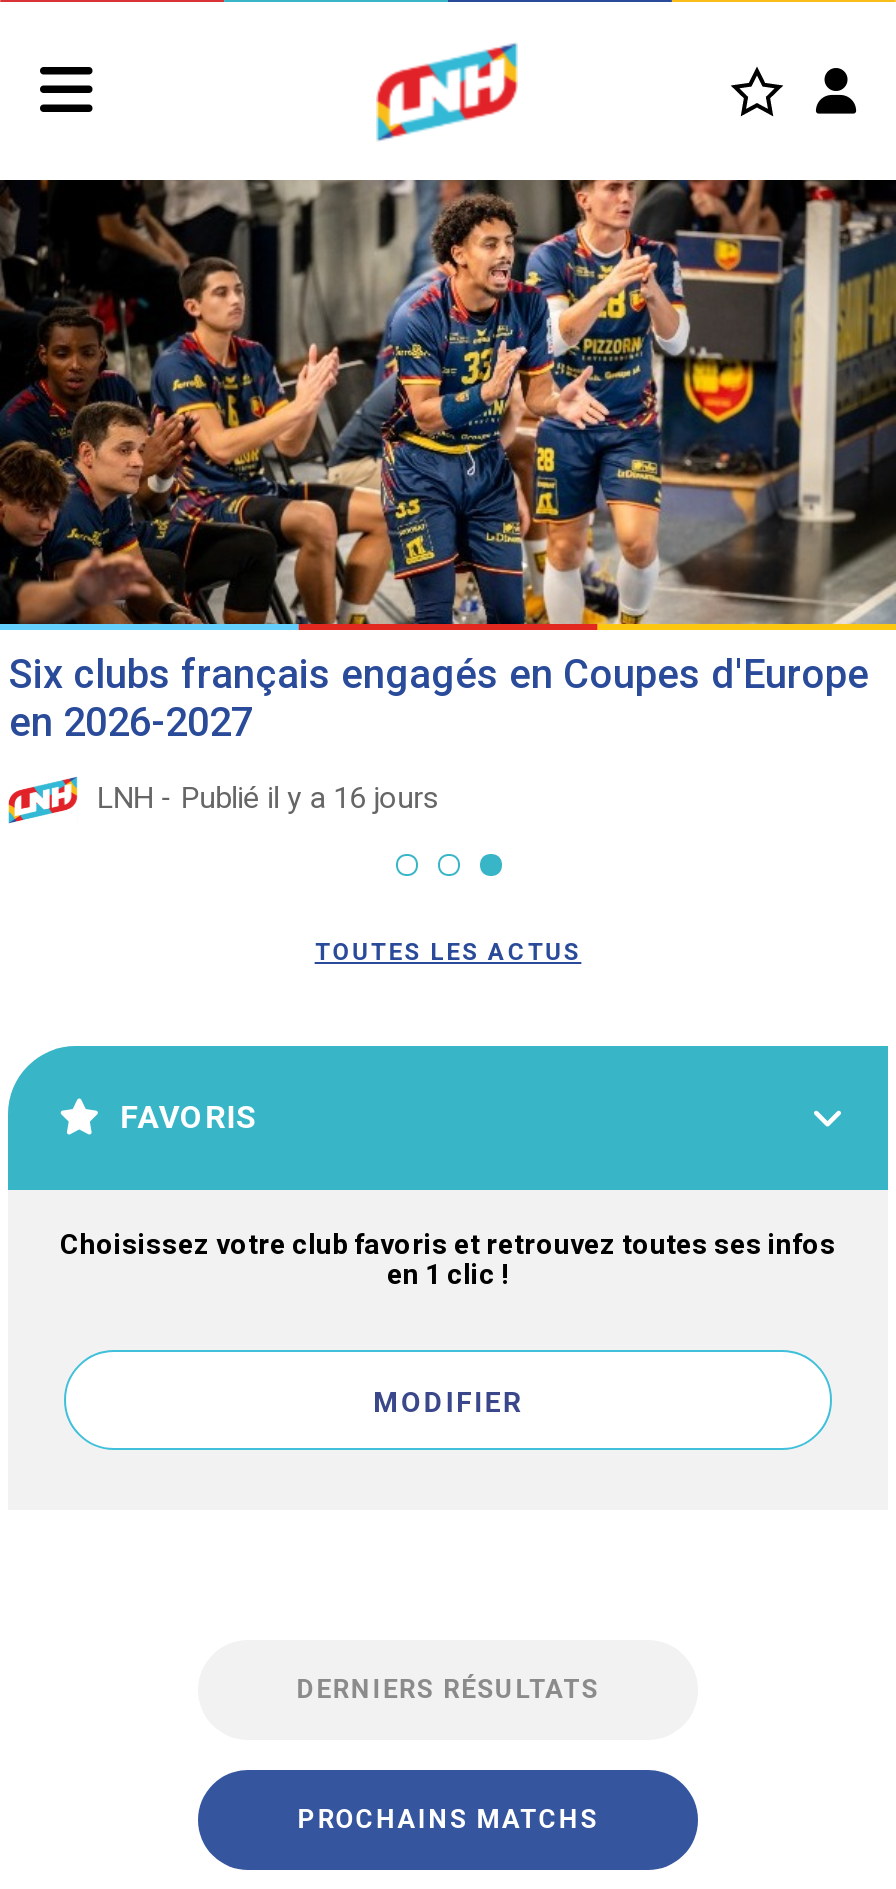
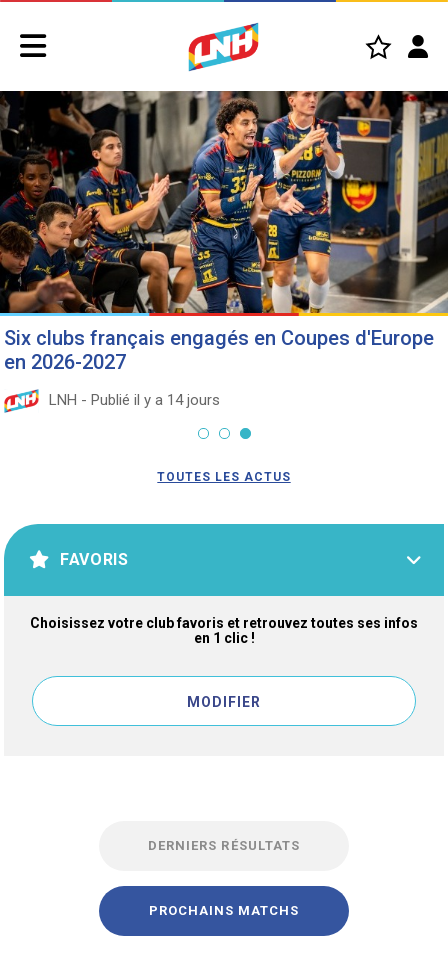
[97,781,439,817] LNH - Publié il y a 16 jours -> [49,391,220,409] LNH - Publié il y a 14 jours

